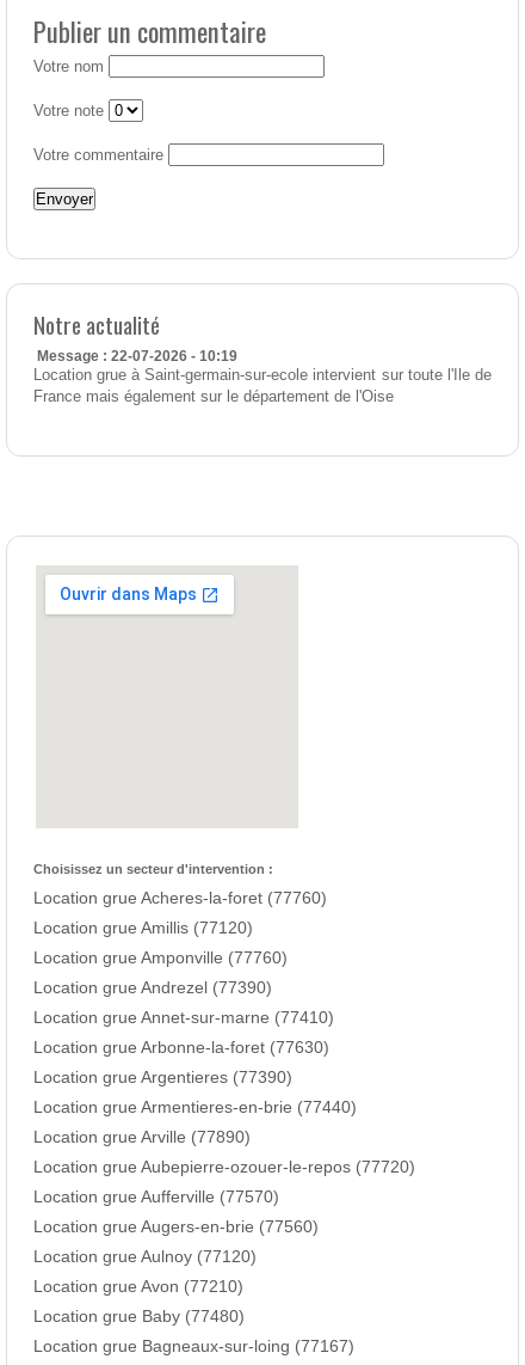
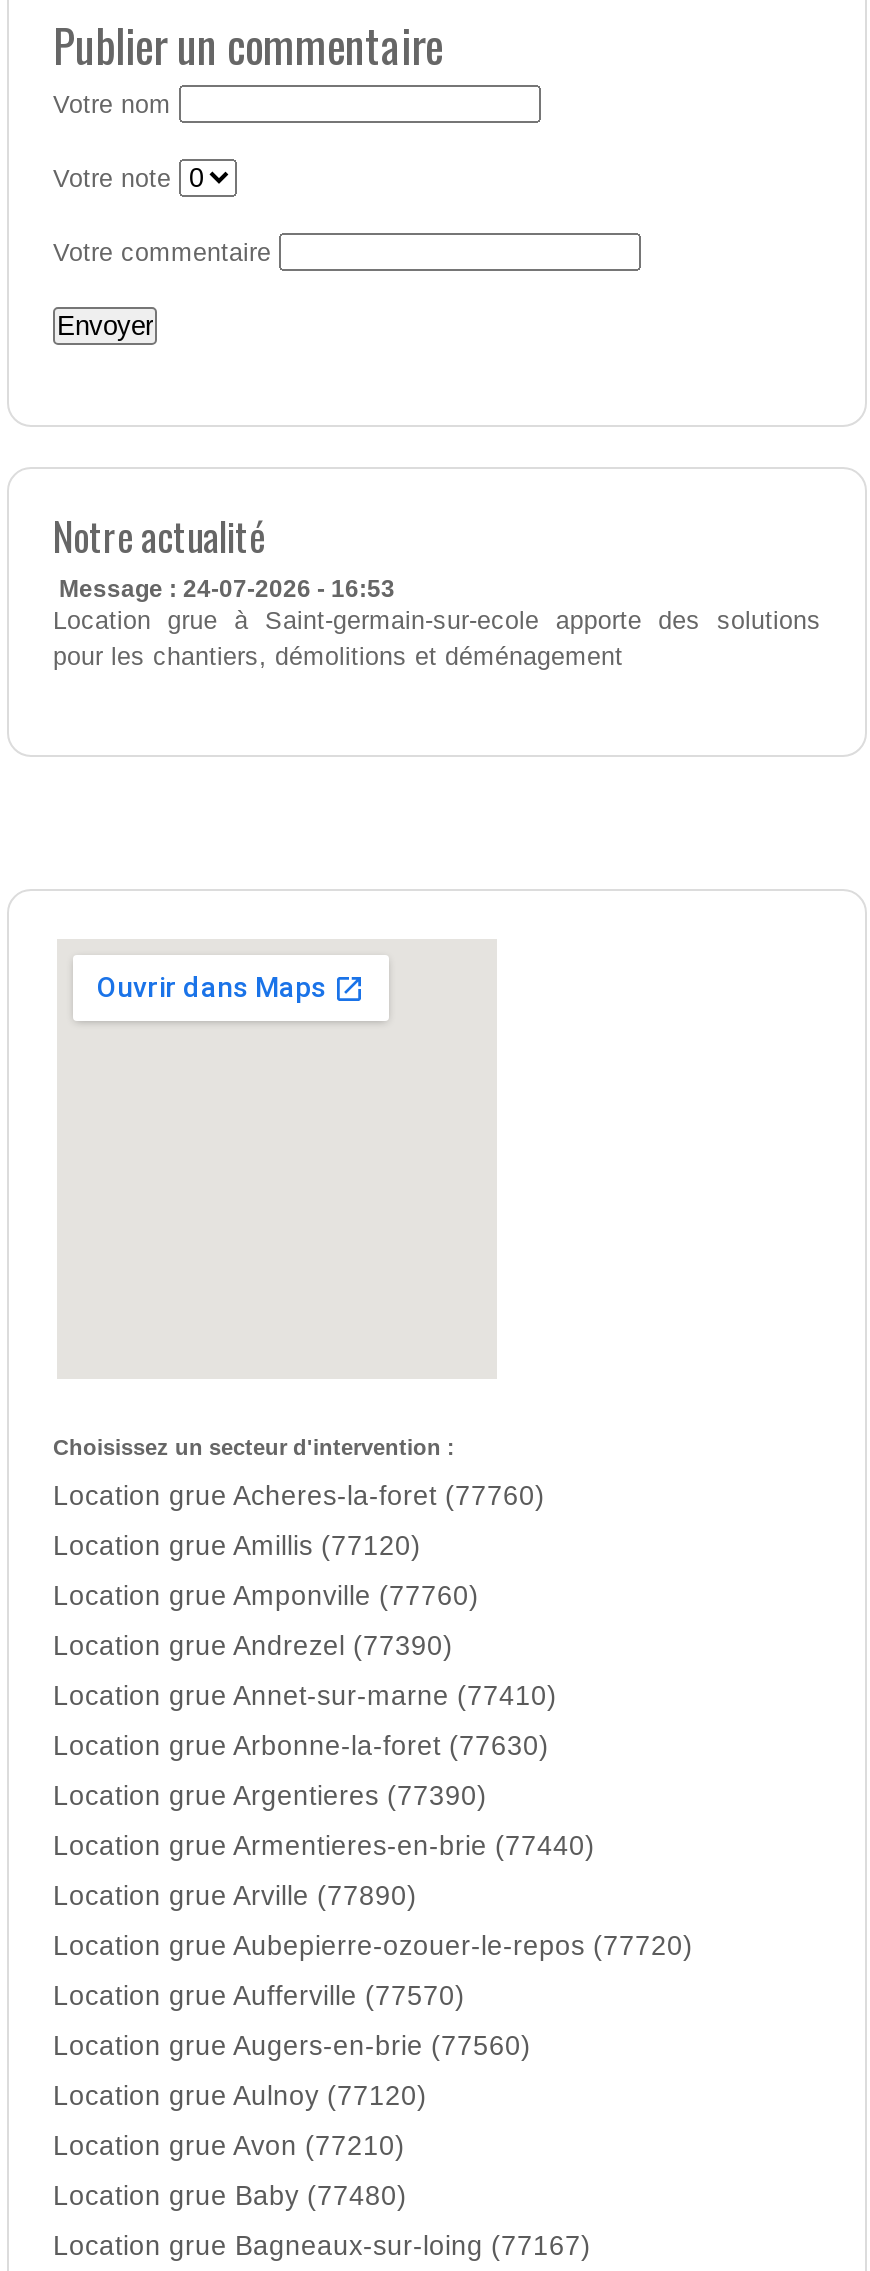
[33,348,492,406] Message : 22-07-2026 - 10:19 | Location grue à Saint-germain-sur-ecole intervient sur toute l'Ile de | France mais également sur le département de l'Oise -> [53,576,821,672] Message : 24-07-2026 - 16:53 | Location grue à Saint-germain-sur-ecole apporte des solutions | pour les chantiers, démolitions et déménagement

